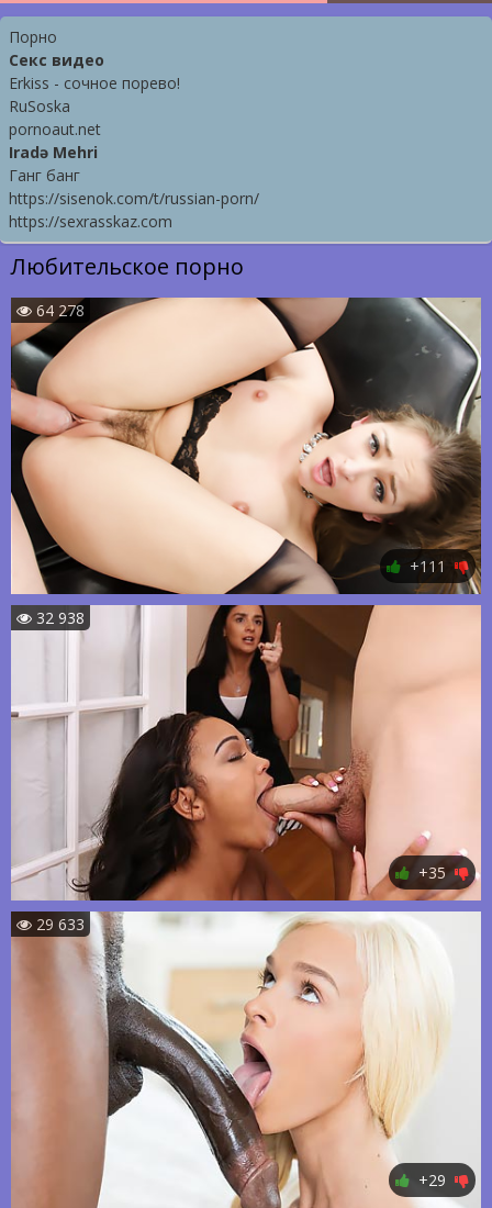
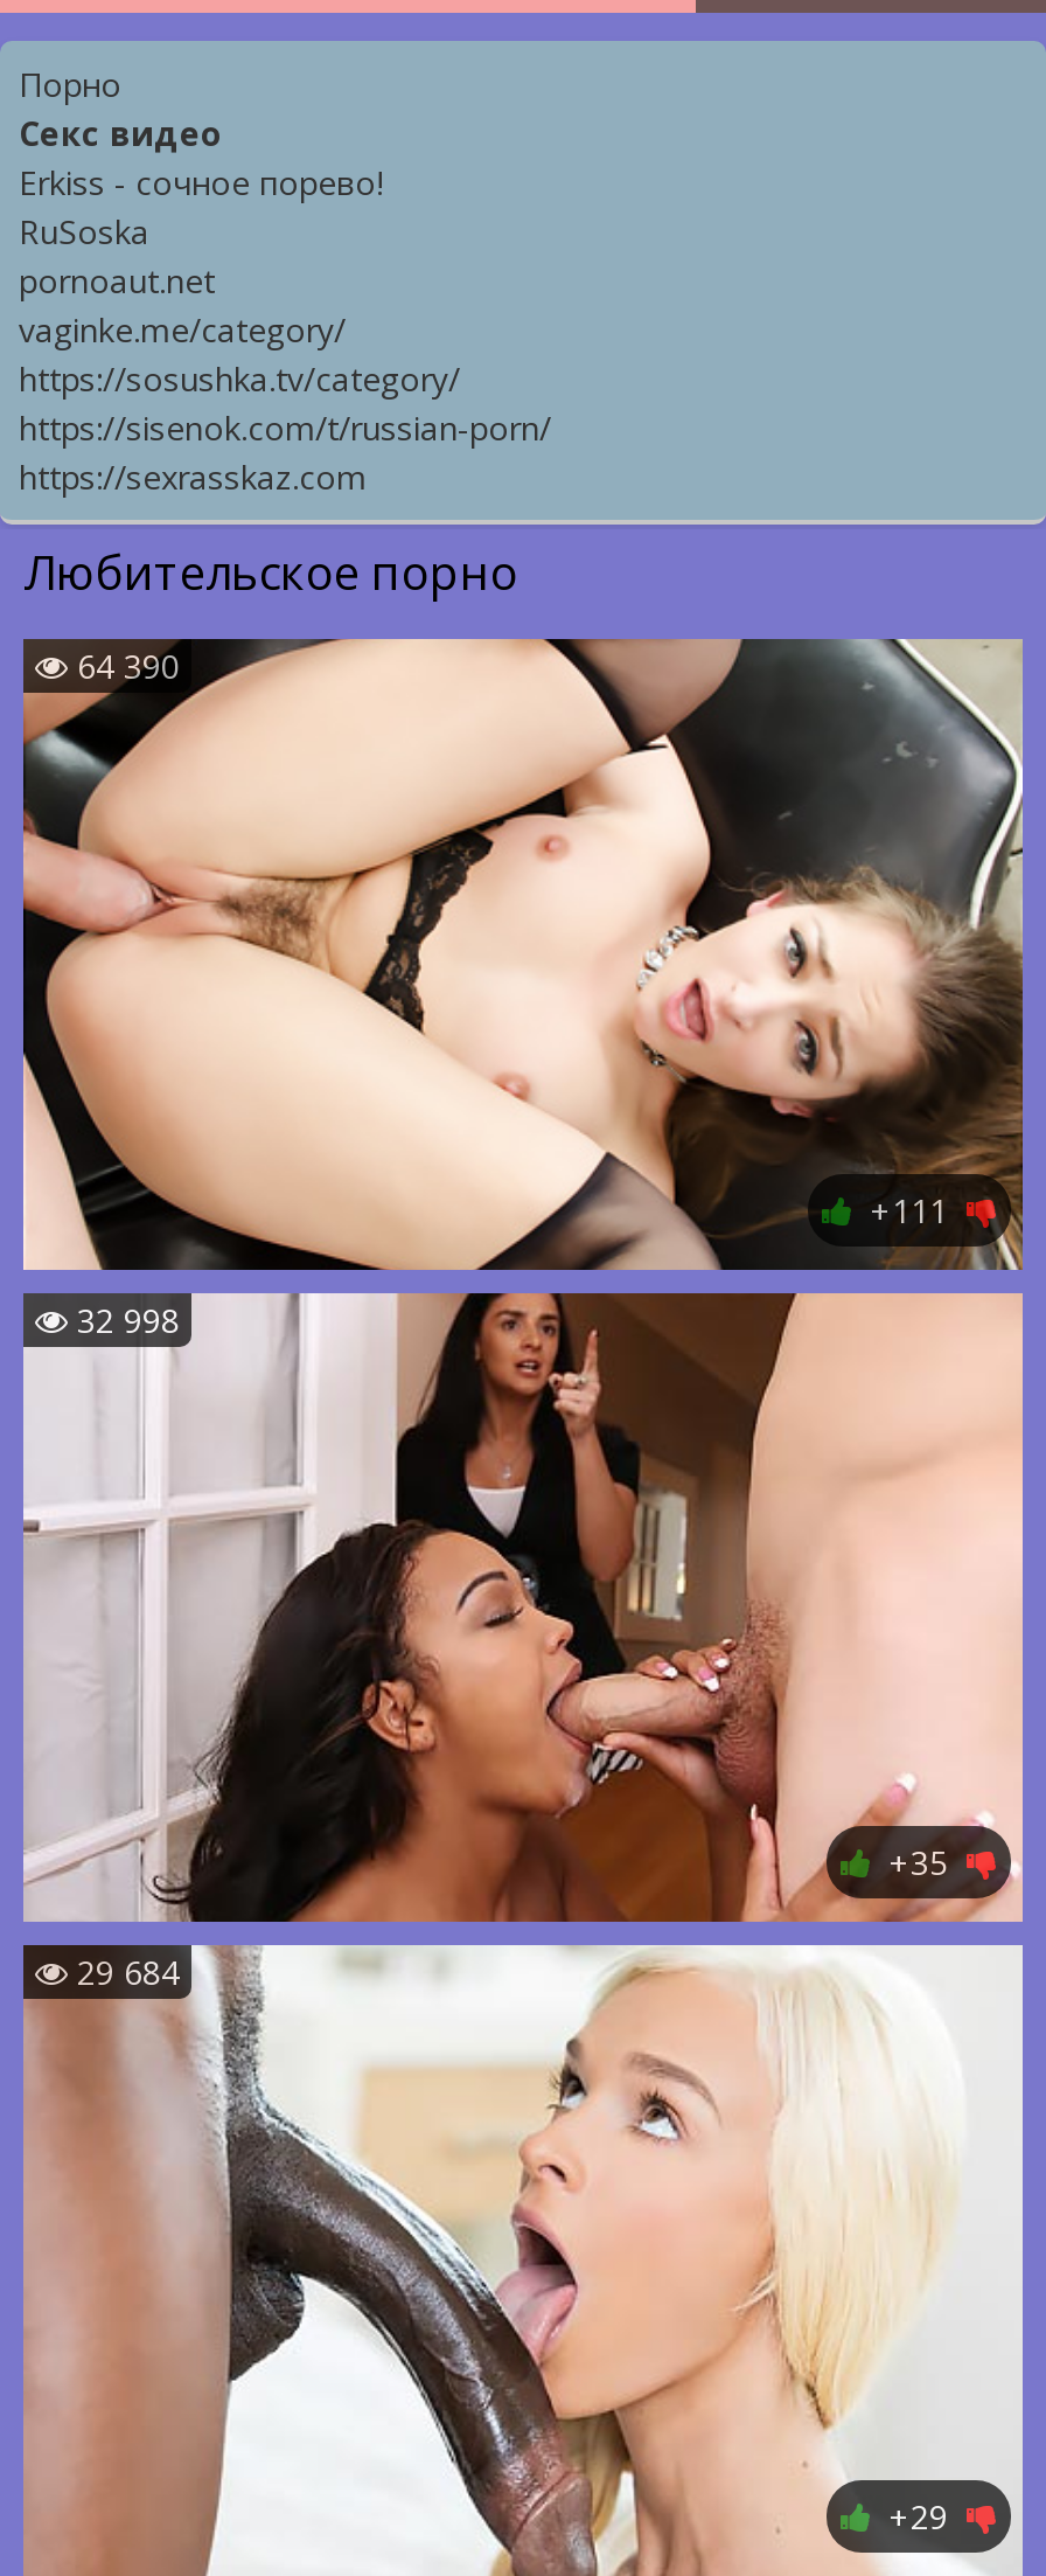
[9,142,98,186] Iradə Mehri | Ганг банг -> [19,307,460,401] vaginke.me/category/ | https://sosushka.tv/category/
[32,300,85,321] 64 278 -> [68,644,180,688] 64 390
[32,607,85,628] 32 938 -> [68,1297,180,1341] 32 998
[32,914,85,935] 29 633 -> [68,1950,180,1995] 29 684

